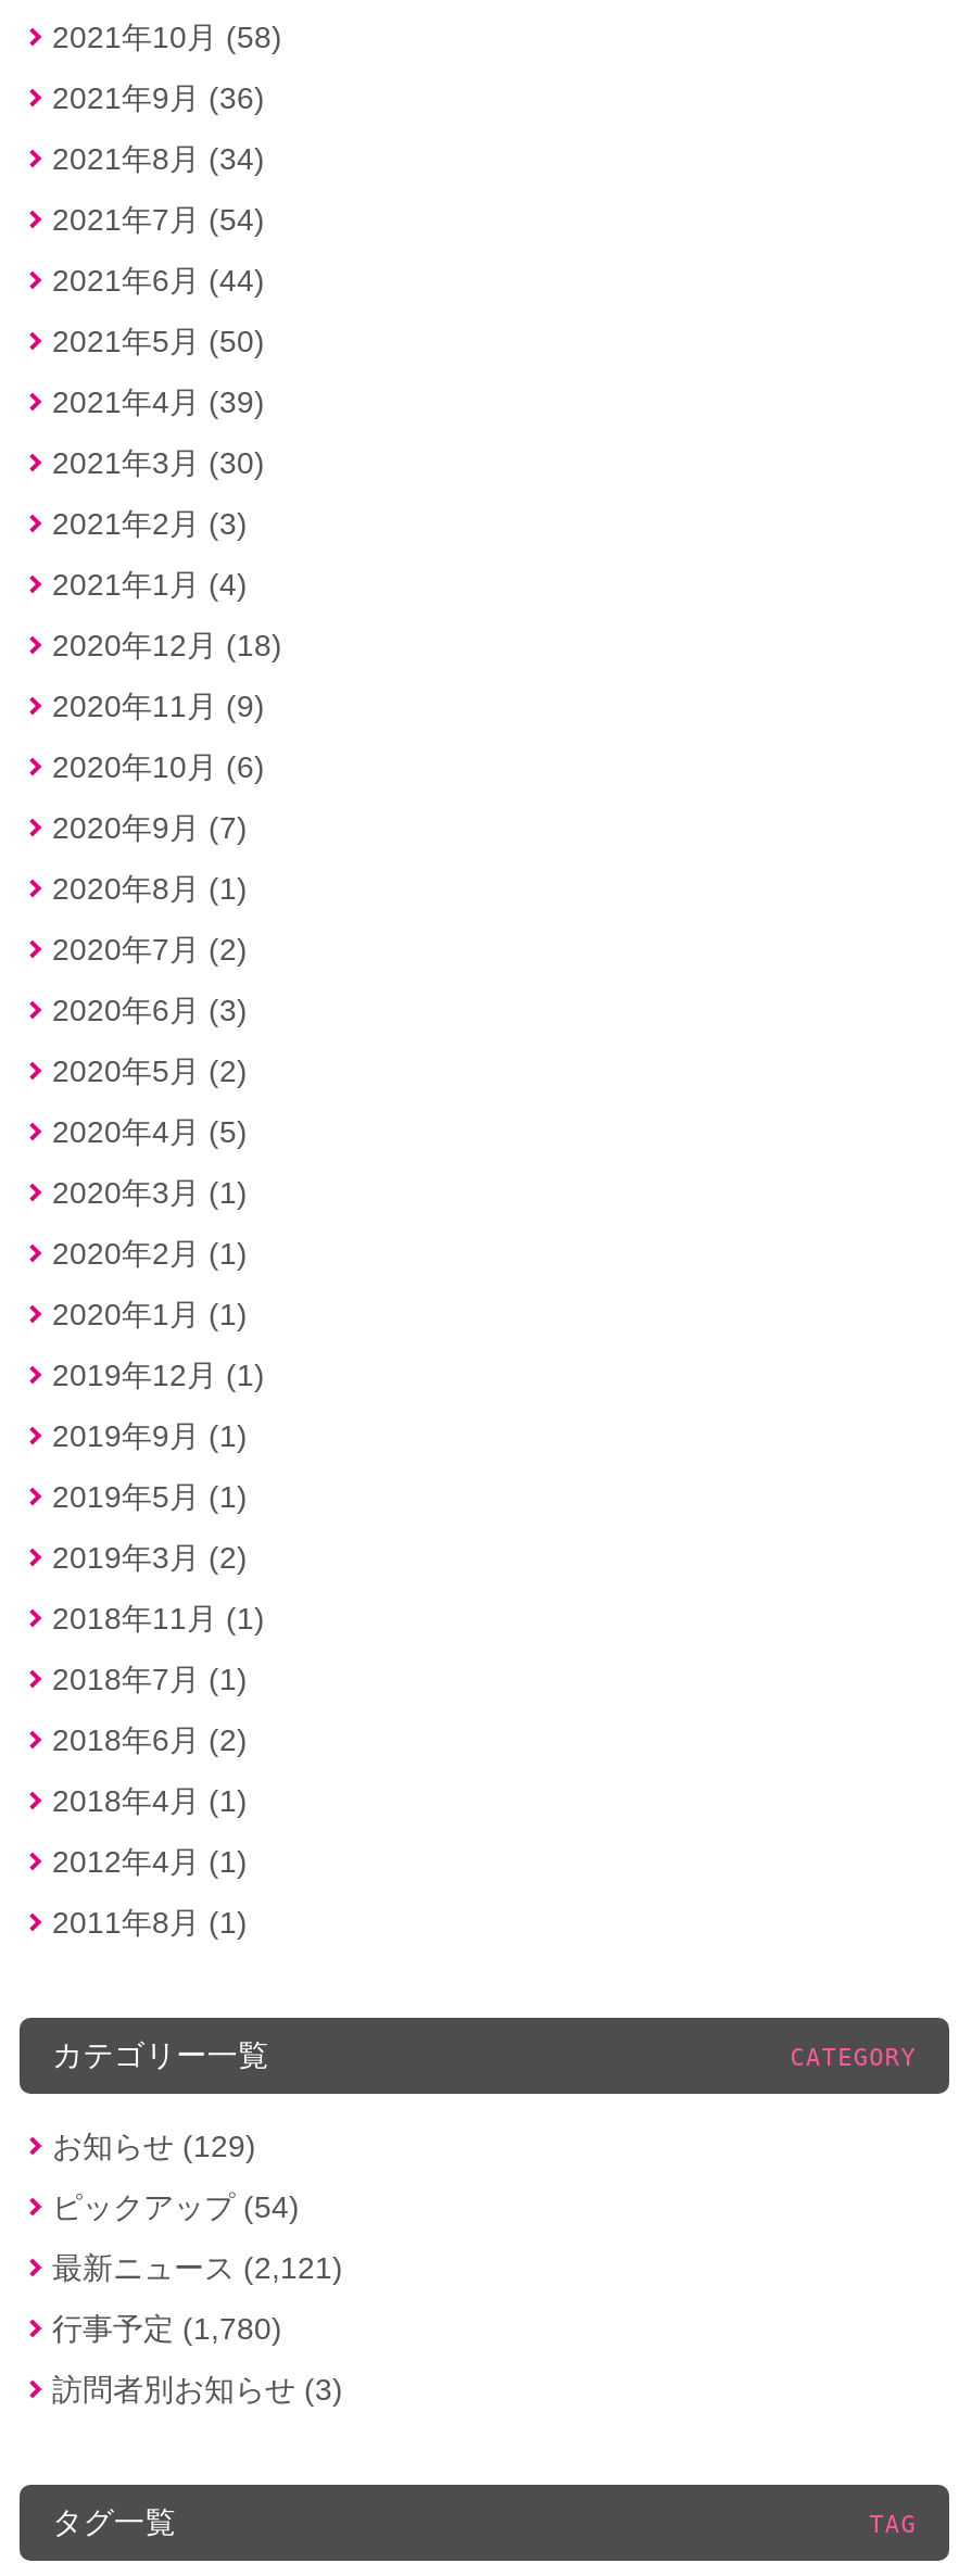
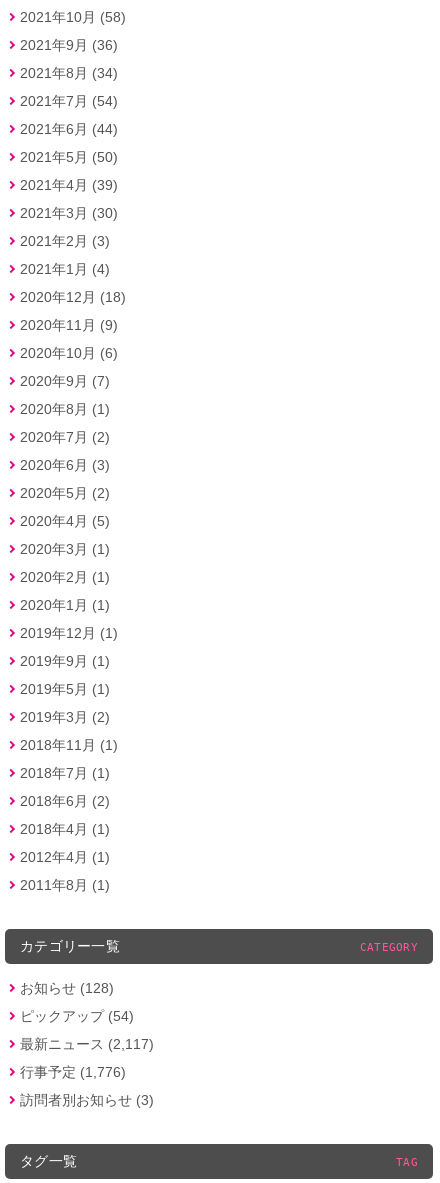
[52,2129,256,2163] お知らせ (129) -> [20,980,114,996] お知らせ (128)
[52,2250,343,2285] 最新ニュース (2,121) -> [20,1036,154,1052] 最新ニュース (2,117)
[52,2311,282,2346] 行事予定 (1,780) -> [20,1064,126,1080] 行事予定 (1,776)

